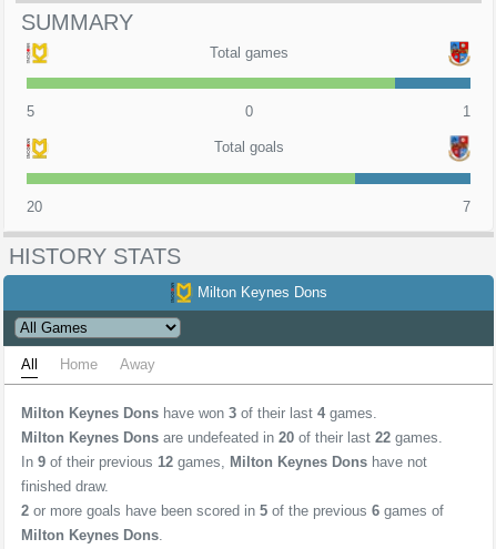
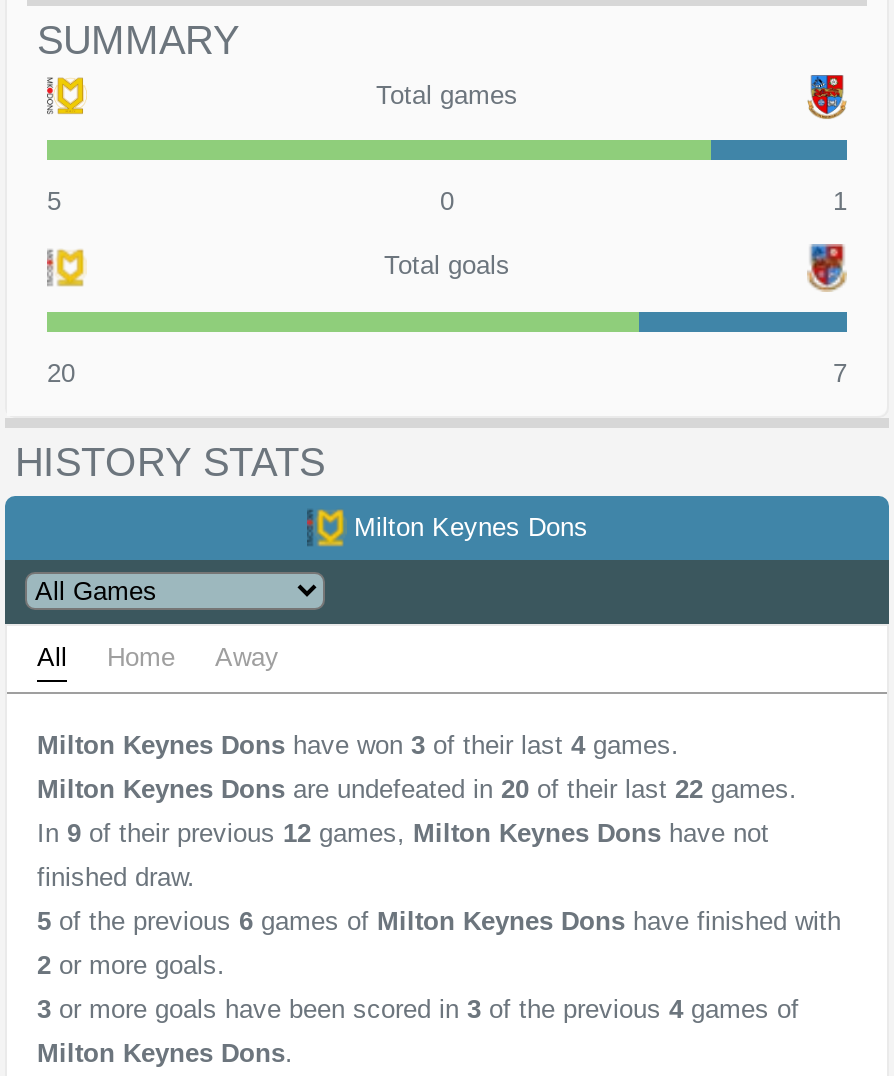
[21,502,444,519] 2 or more goals have been scored in 5 of the previous 6 games of -> [37,905,841,1023] 5 of the previous 6 games of Milton Keynes Dons have finished with | 2 or more goals. | 3 or more goals have been scored in 3 of the previous 4 games of

